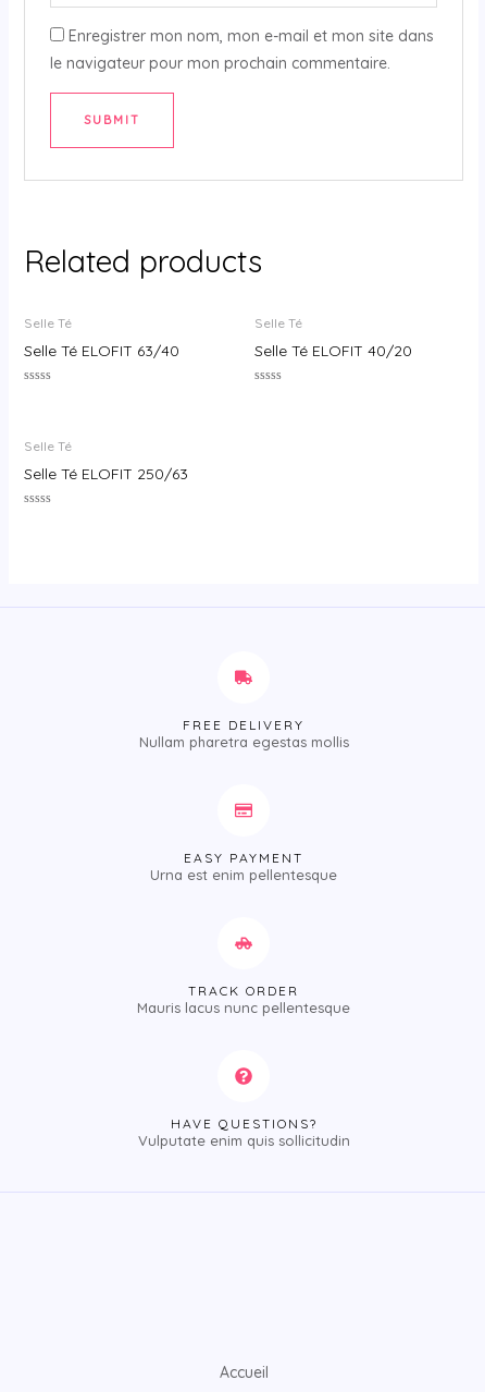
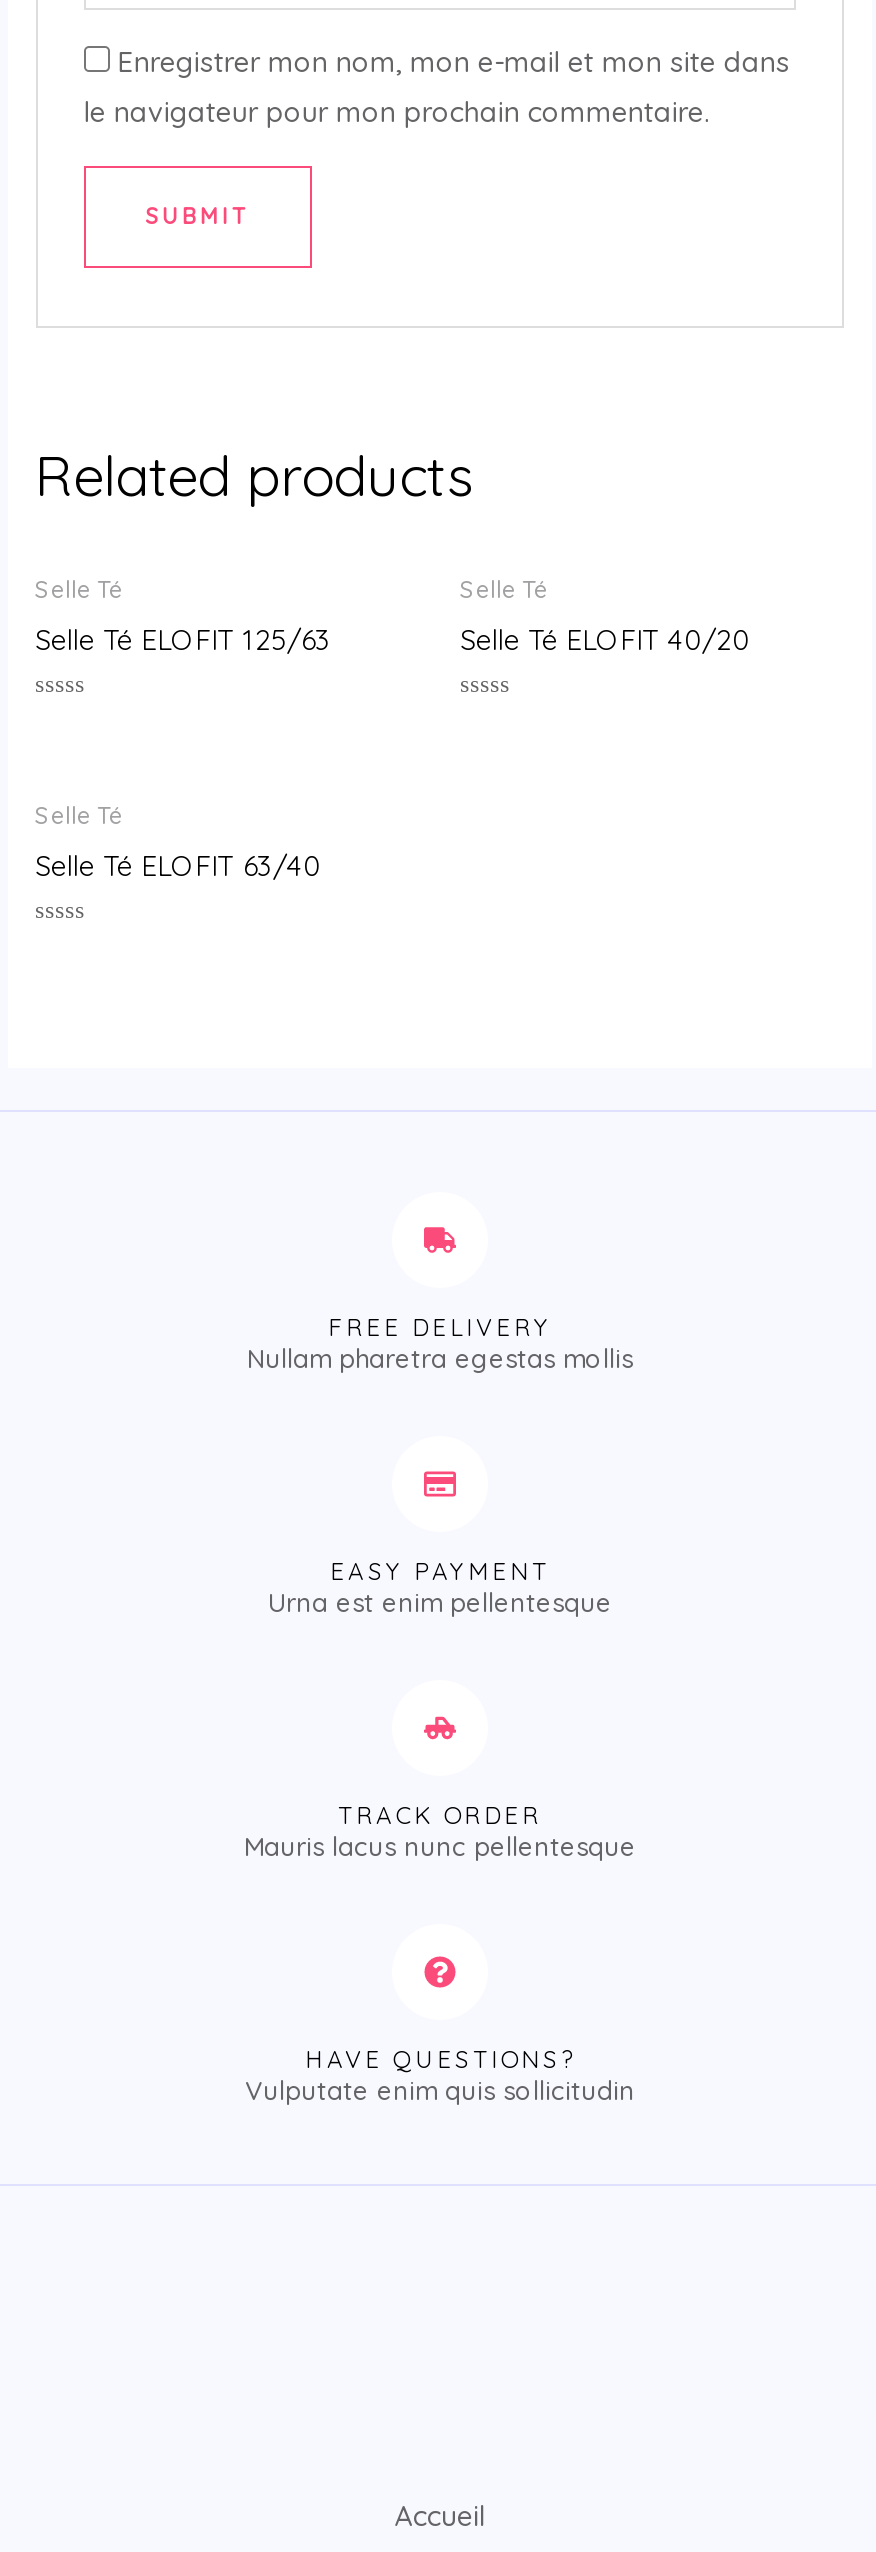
moved [23,341,179,360] -> [35,848,321,884]: Selle Té ELOFIT 63/40
none -> [35,621,331,657] Selle Té ELOFIT 125/63
[23,464,188,483] Selle Té ELOFIT 250/63 -> none

